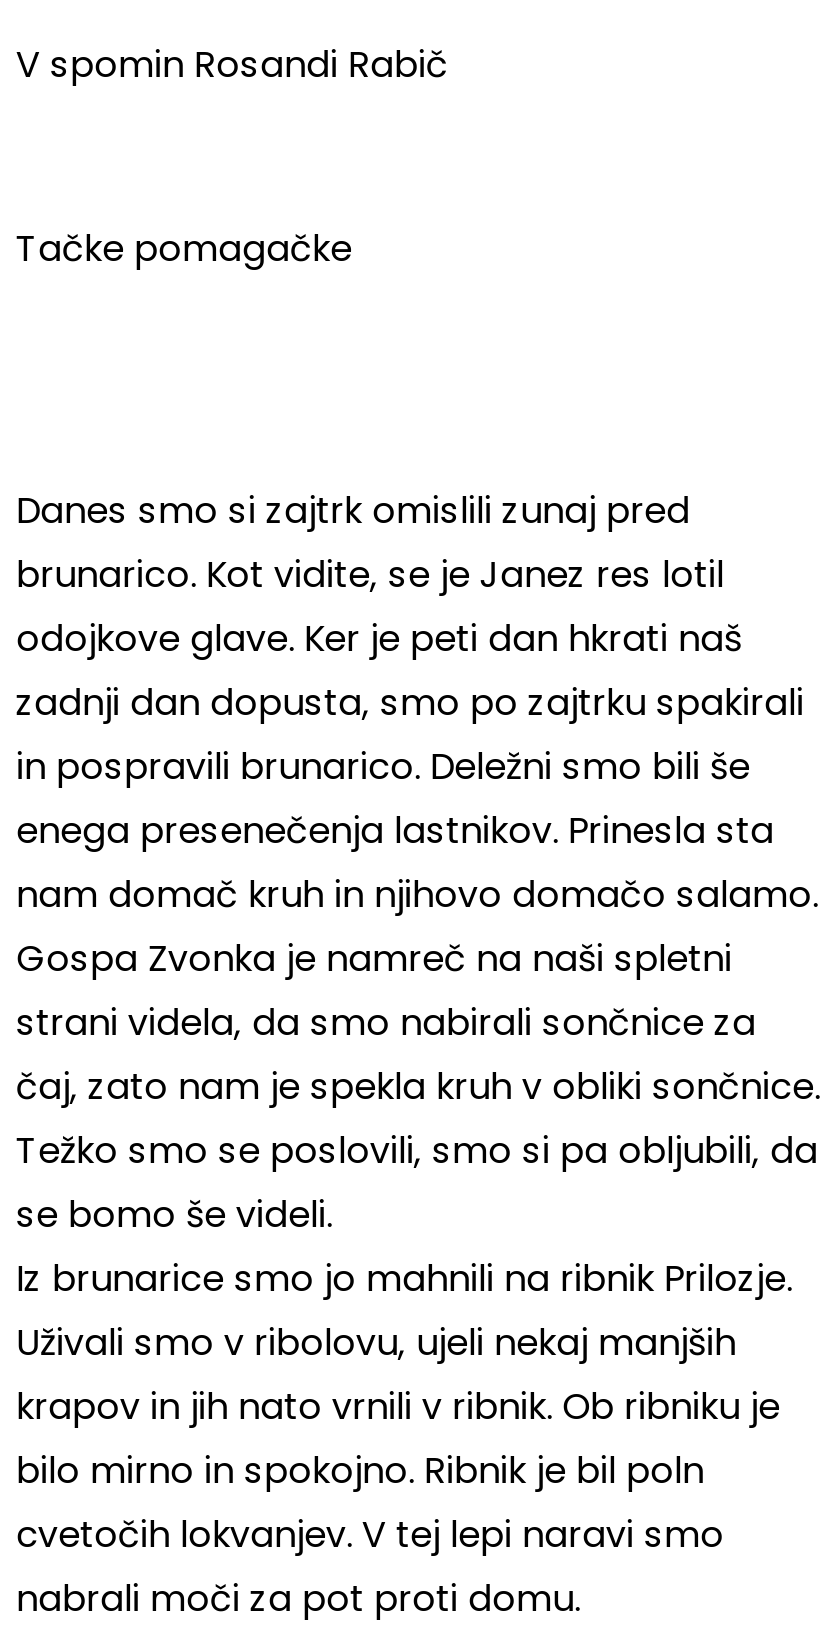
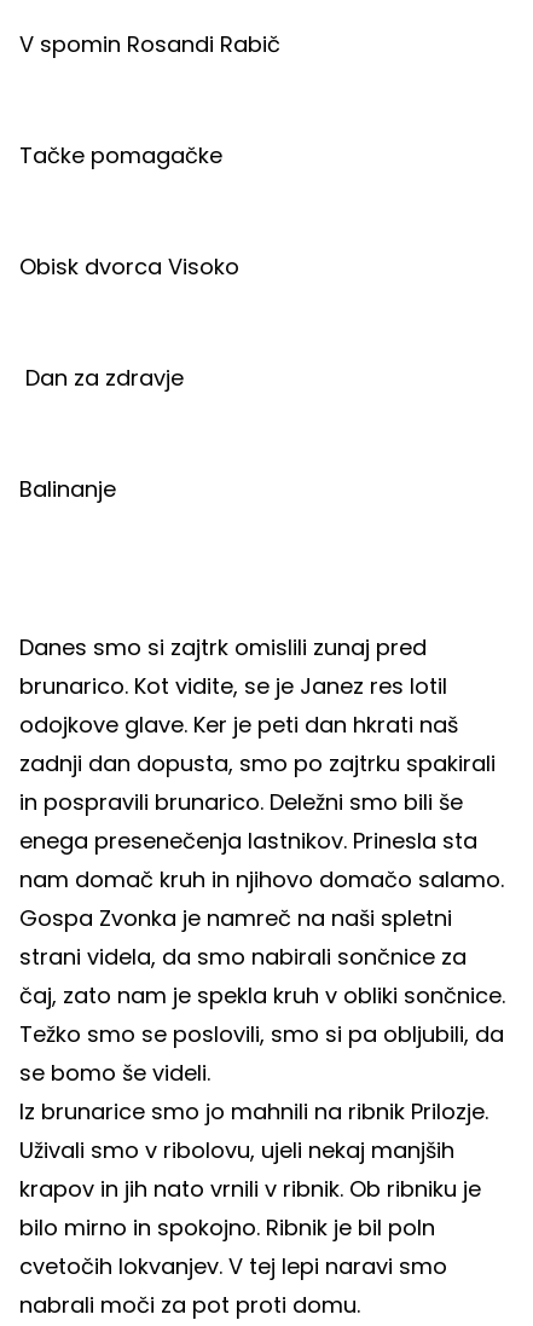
none -> [20,251,240,282] Obisk dvorca Visoko
none -> [20,363,184,393] Dan za zdravje
none -> [20,474,117,504] Balinanje

